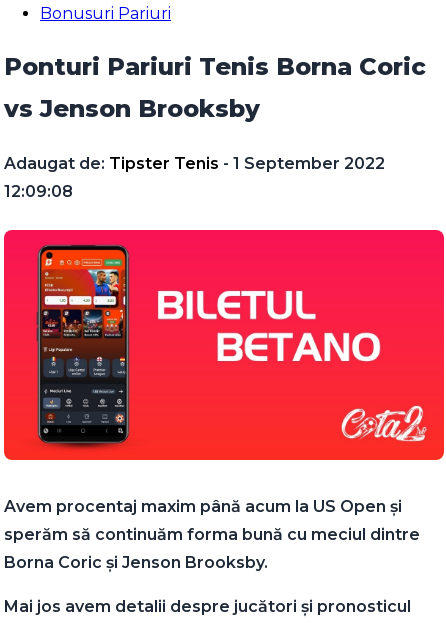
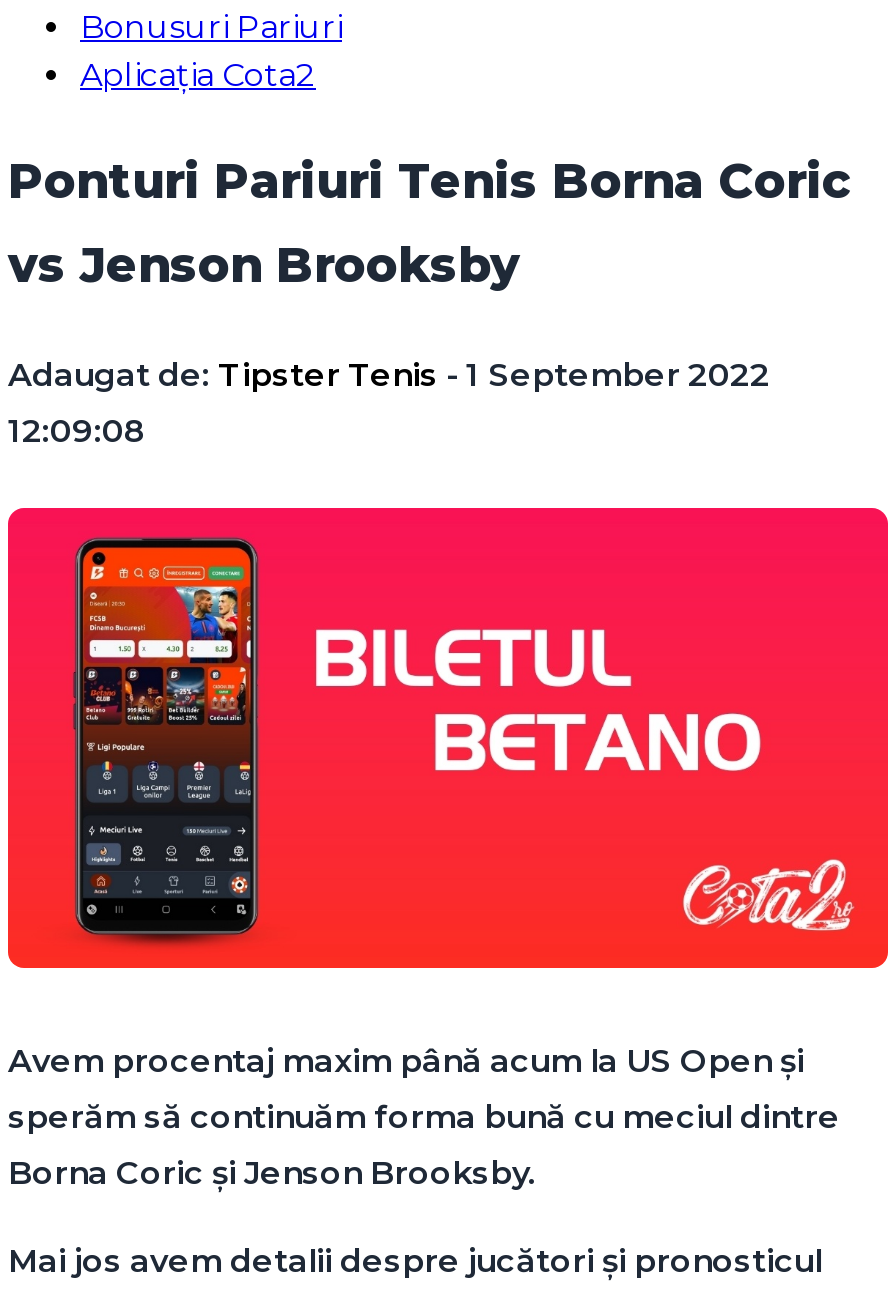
none -> [80,56,316,94] Aplicația Cota2

